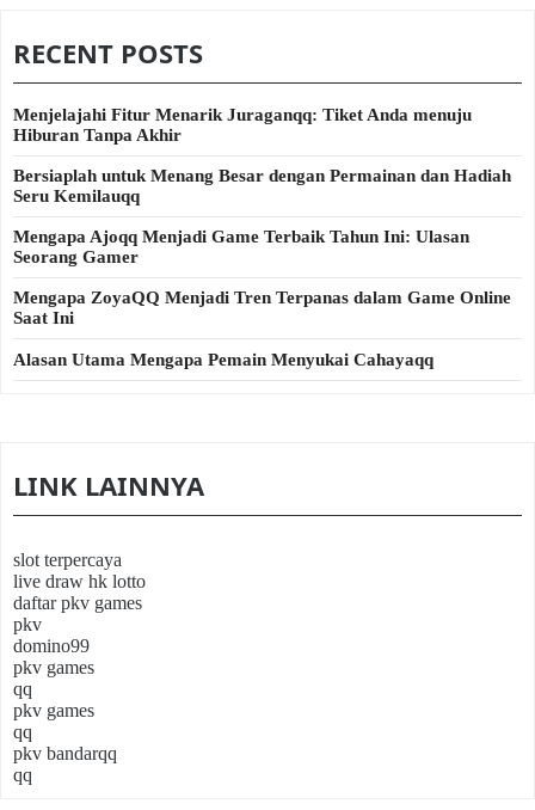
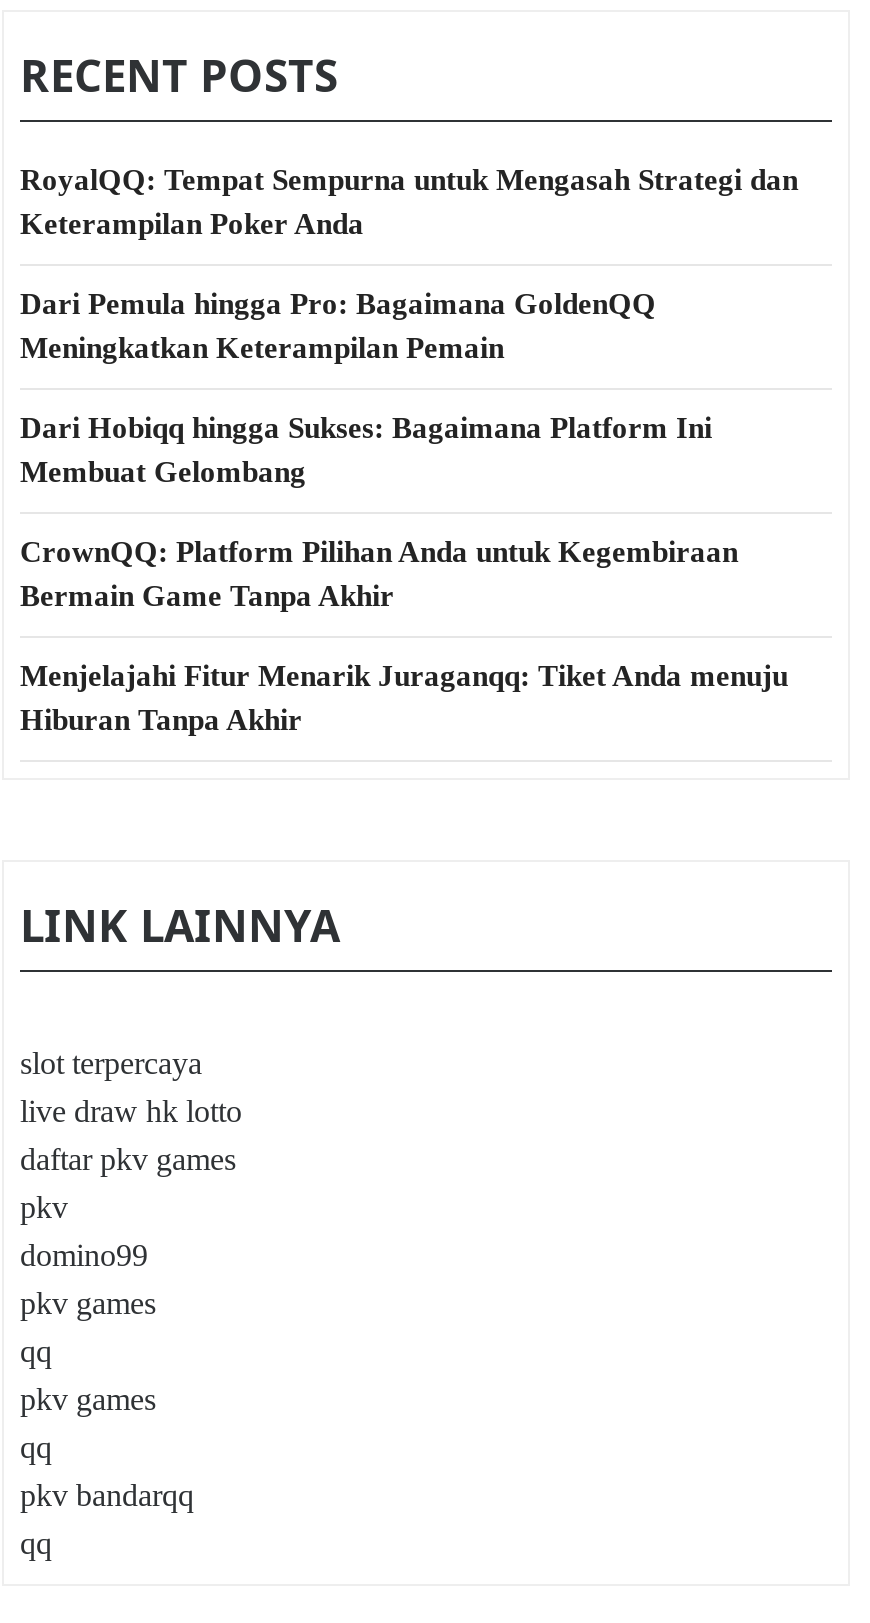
none -> [20,164,798,612] RoyalQQ: Tempat Sempurna untuk Mengasah Strategi dan | Keterampilan Poker Anda | Dari Pemula hingga Pro: Bagaimana GoldenQQ | Meningkatkan Keterampilan Pemain | Dari Hobiqq hingga Sukses: Bagaimana Platform Ini | Membuat Gelombang | CrownQQ: Platform Pilihan Anda untuk Kegembiraan | Bermain Game Tanpa Akhir
moved [13,105,472,124] -> [20,660,788,692]: Menjelajahi Fitur Menarik Juraganqq: Tiket Anda menuju
moved [13,125,182,145] -> [20,704,302,736]: Hiburan Tanpa Akhir
[13,166,511,369] Bersiaplah untuk Menang Besar dengan Permainan dan Hadiah | Seru Kemilauqq | Mengapa Ajoqq Menjadi Game Terbaik Tahun Ini: Ulasan | Seorang Gamer | Mengapa ZoyaQQ Menjadi Tren Terpanas dalam Game Online | Saat Ini | Alasan Utama Mengapa Pemain Menyukai Cahayaqq -> none

